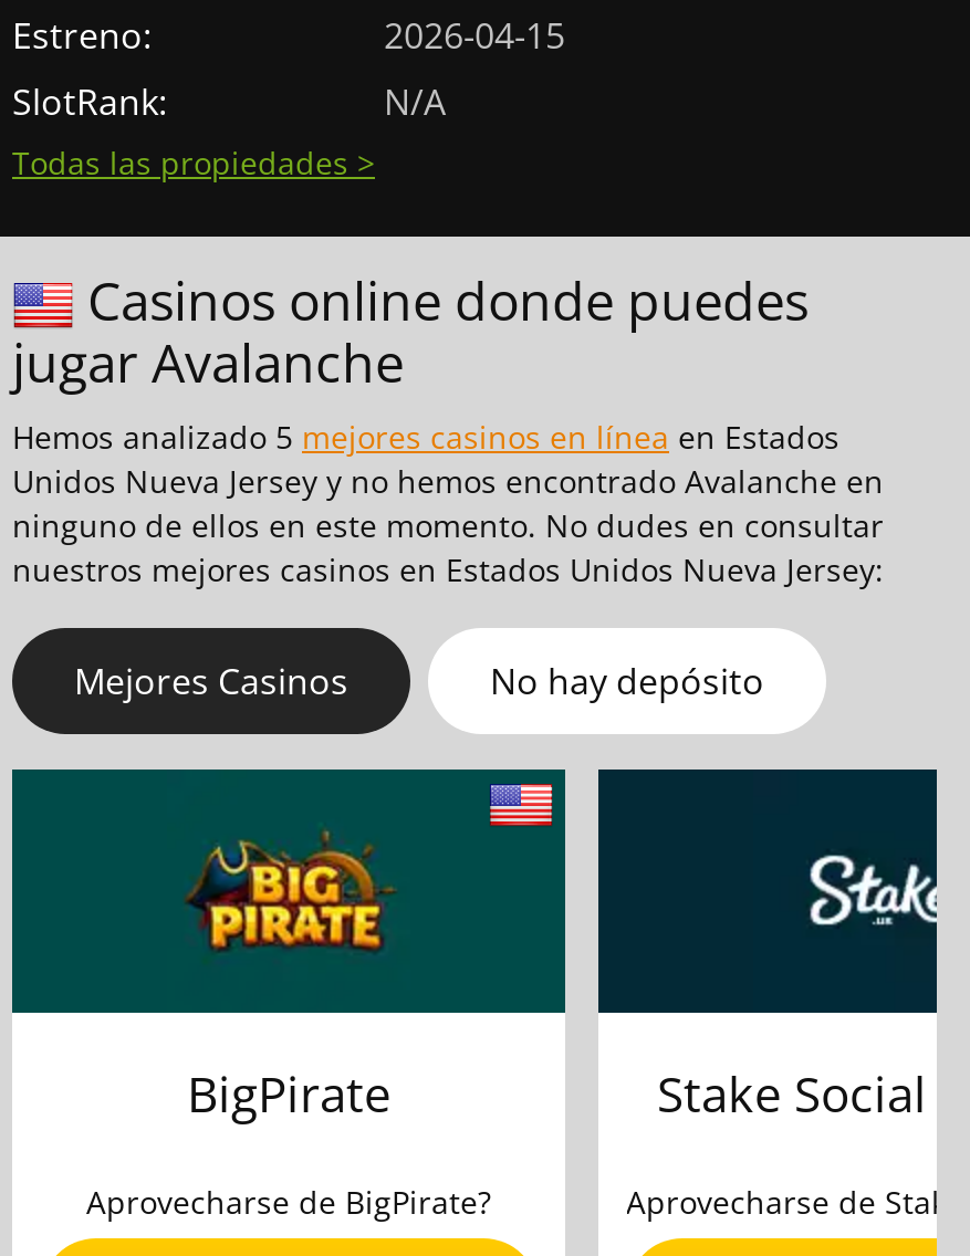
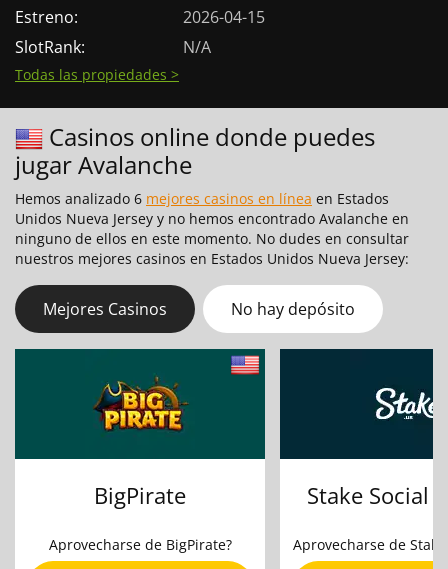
[12,415,839,458] Hemos analizado 5 mejores casinos en línea en Estados -> [15,189,389,208] Hemos analizado 6 mejores casinos en línea en Estados

